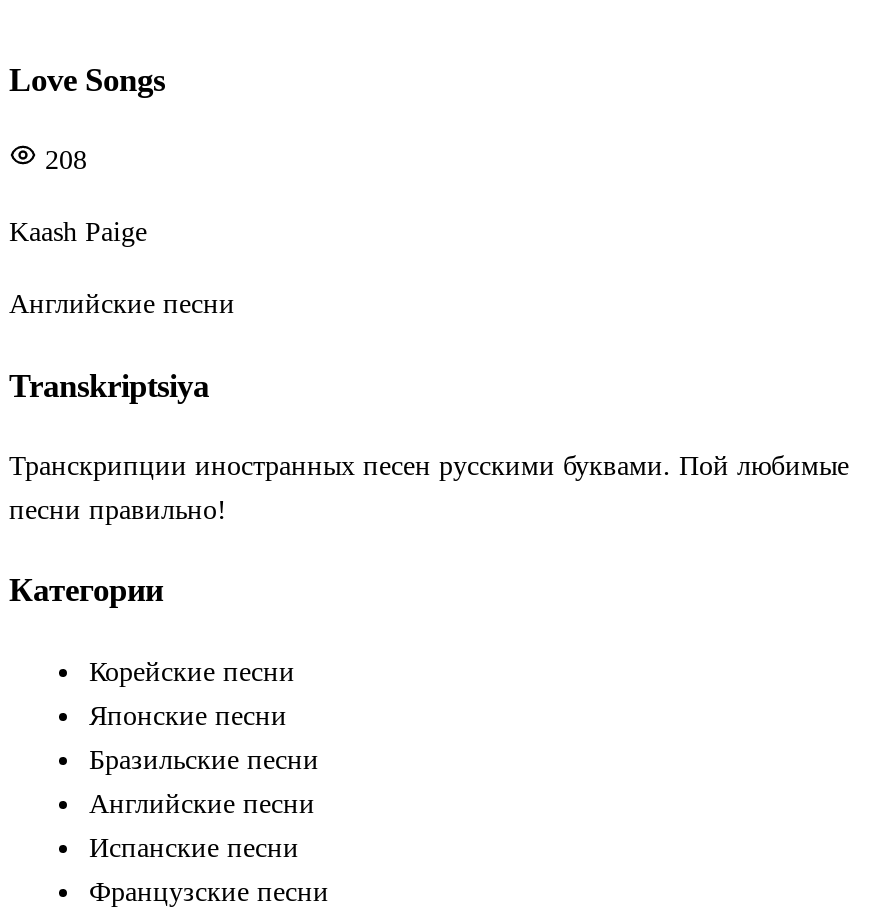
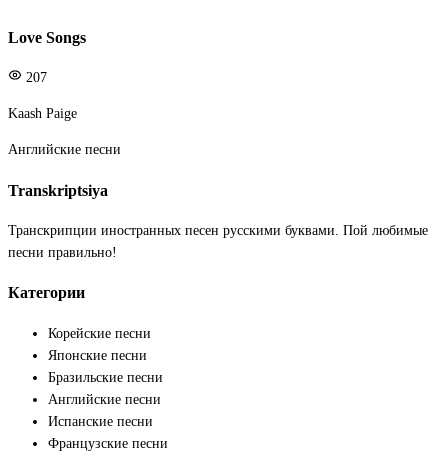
[37,145,87,175] 208 -> [22,70,47,85] 207

